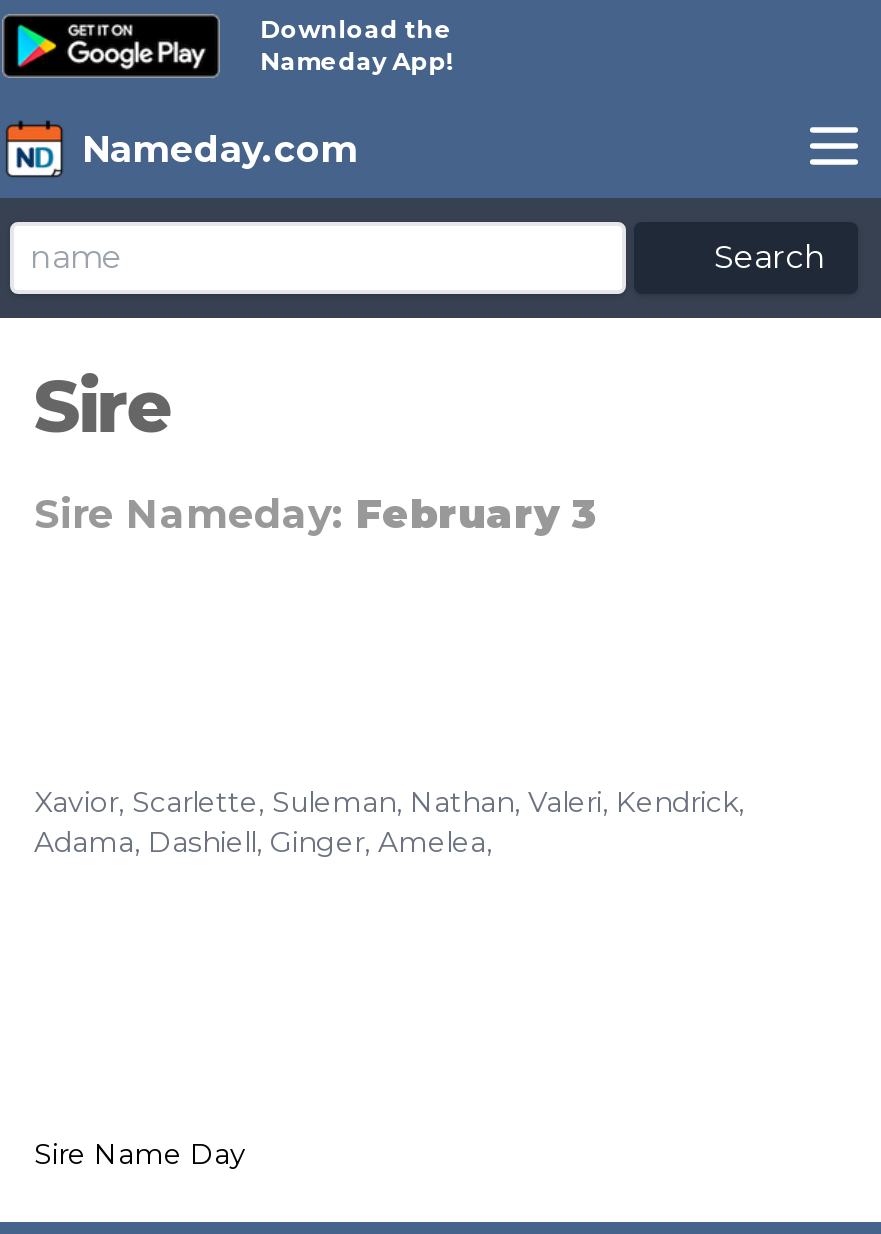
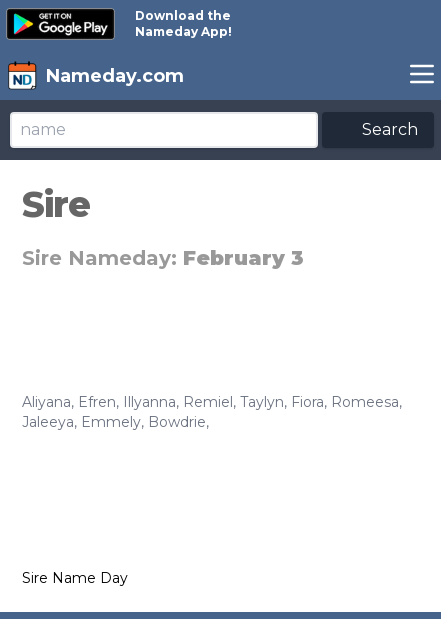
[34,784,744,860] Xavior, Scarlette, Suleman, Nathan, Valeri, Kendrick, | Adama, Dashiell, Ginger, Amelea, -> [22,393,402,431] Aliyana, Efren, Illyanna, Remiel, Taylyn, Fiora, Romeesa, | Jaleeya, Emmely, Bowdrie,

